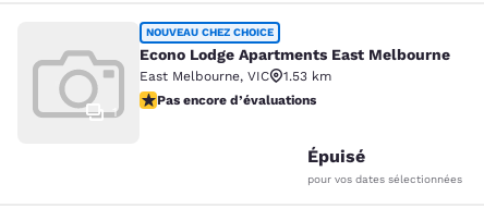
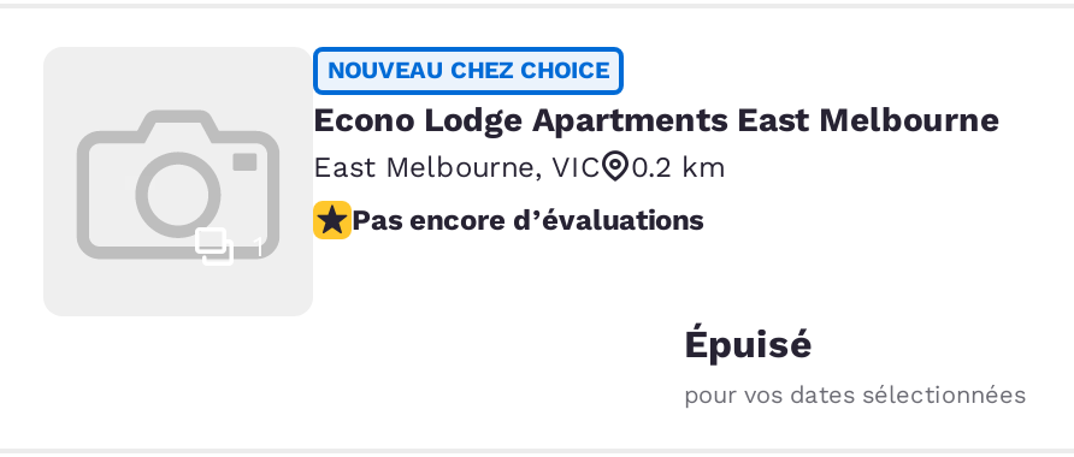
[140,69,331,84] East Melbourne, VIC 1.53 km -> [313,150,725,184] East Melbourne, VIC 0.2 km

